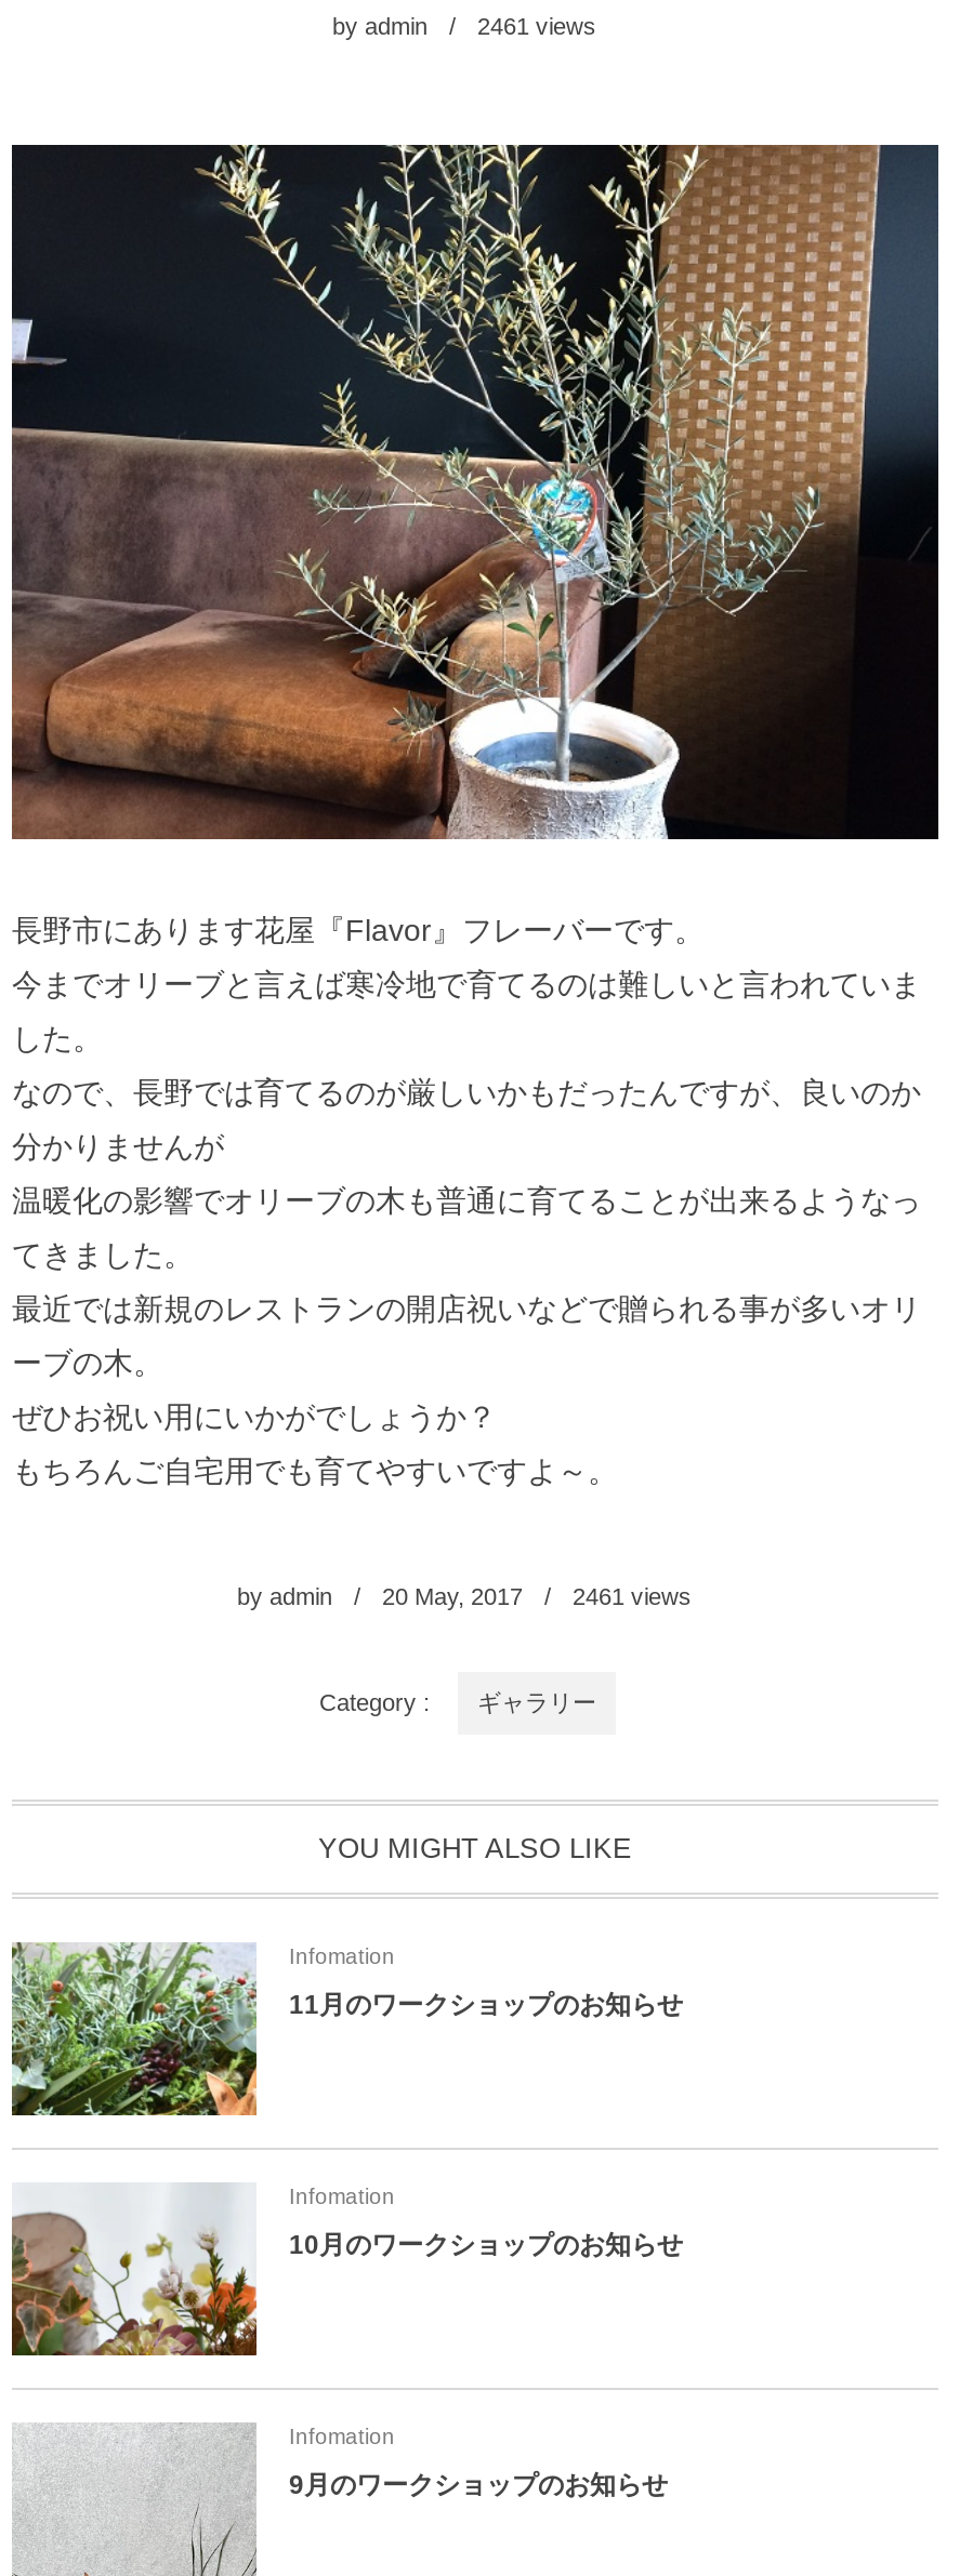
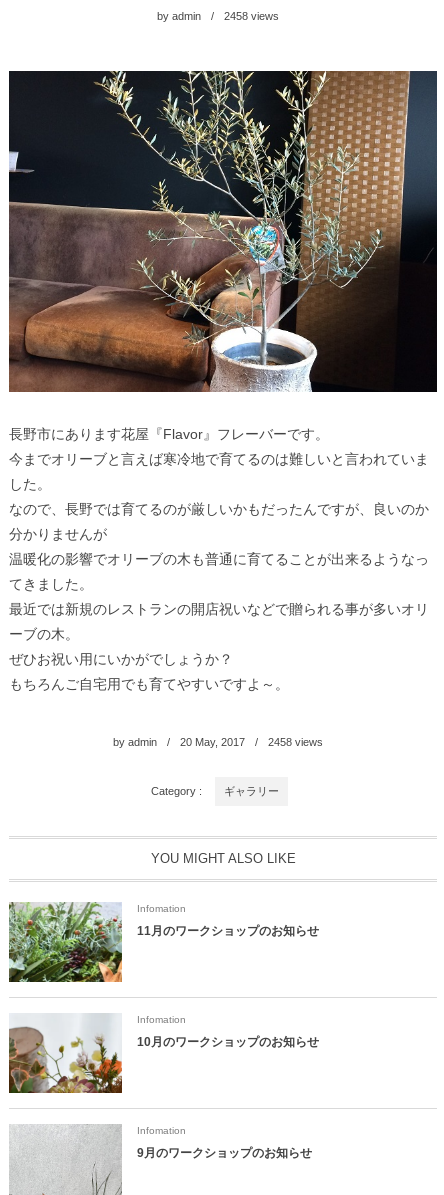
[332,13,596,39] by admin 2461 views -> [157,10,279,22] by admin 2458 views
[237,1583,692,1609] by admin 20 May, 2017 2461 views -> [113,736,323,748] by admin 20 May, 2017 2458 views

